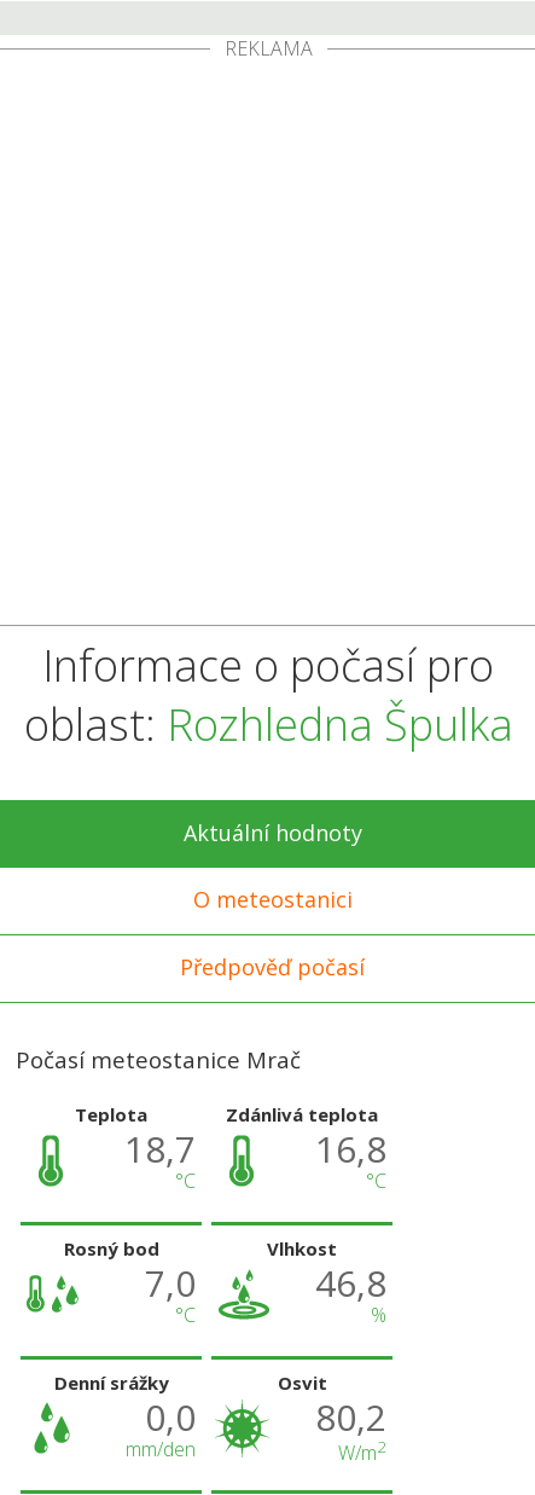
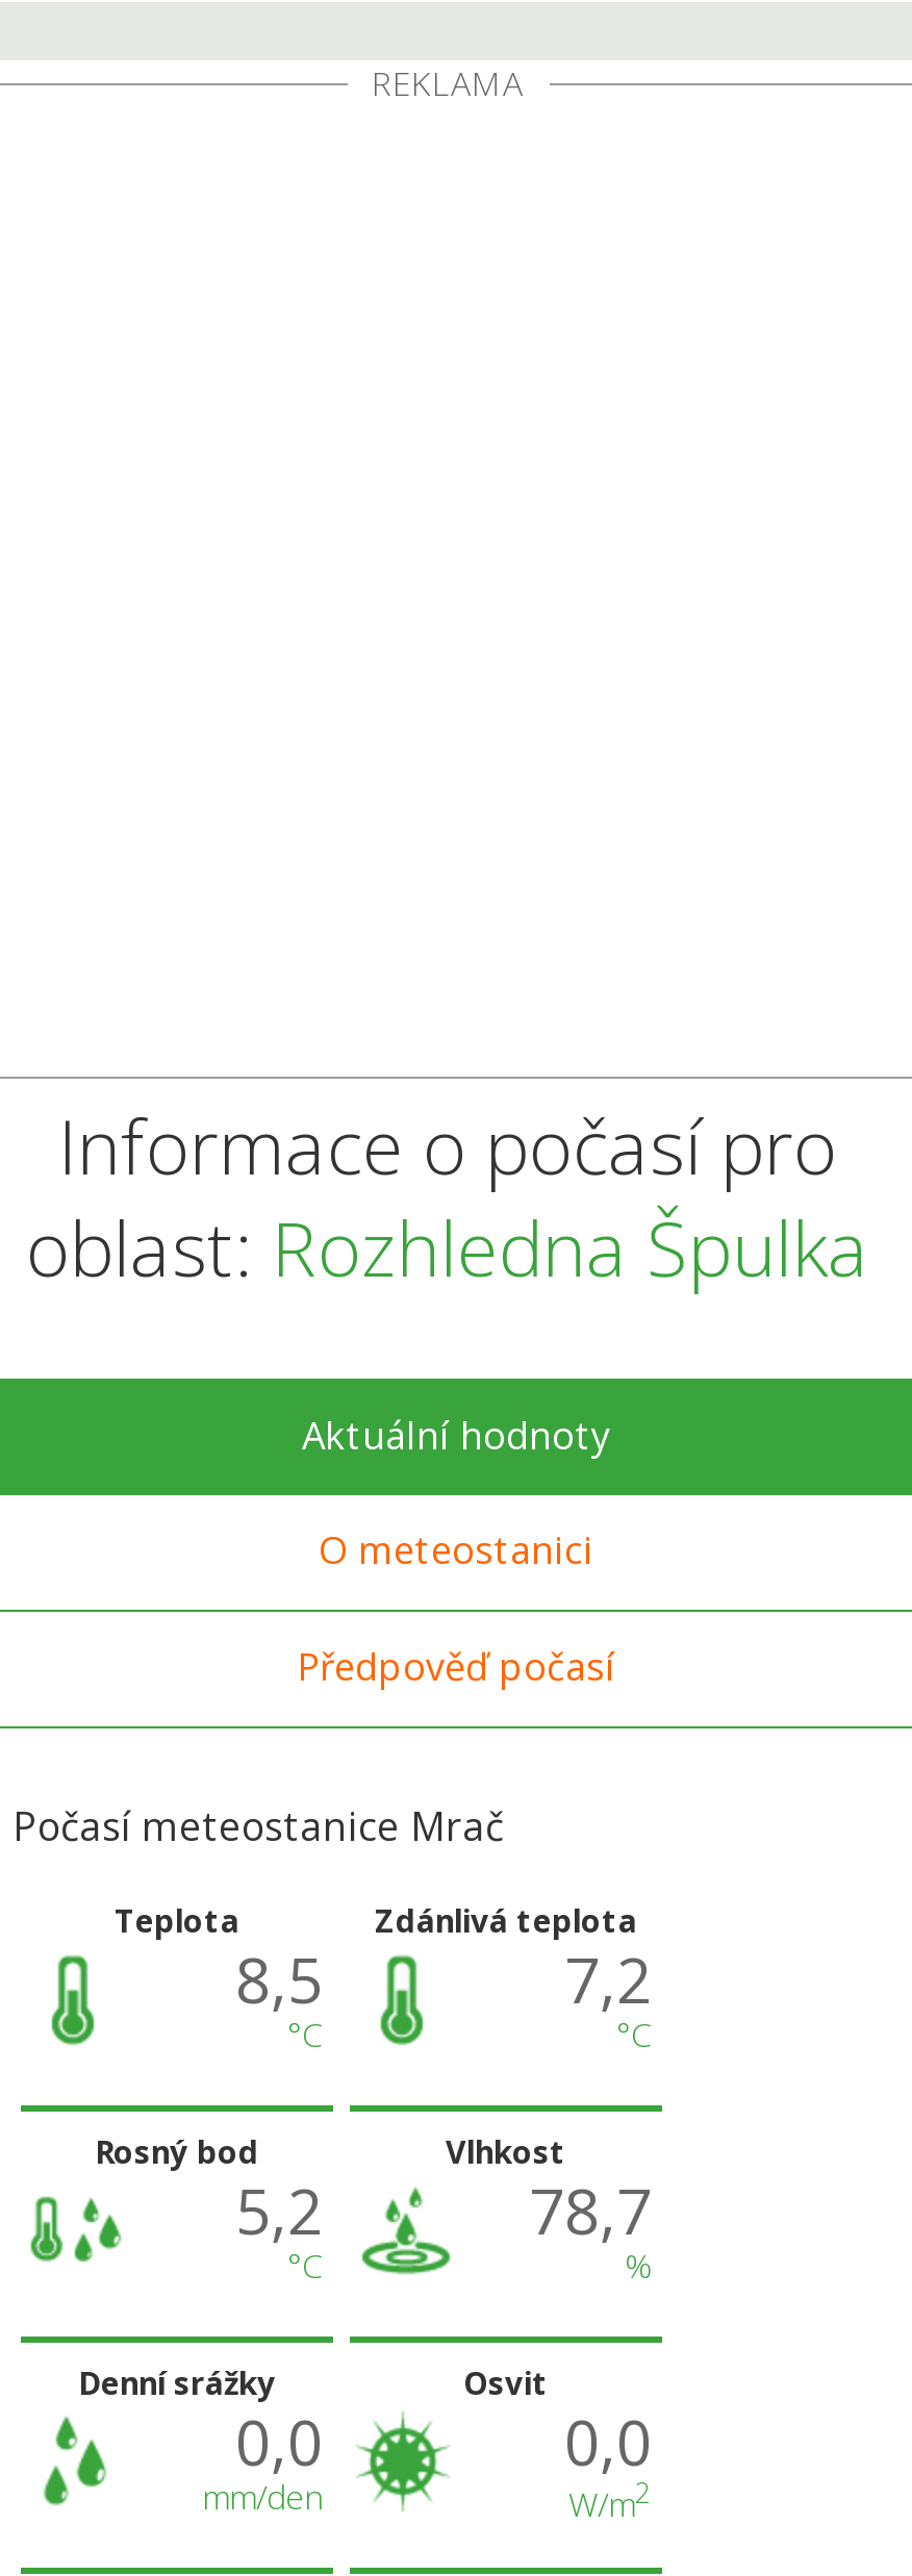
[124,1125,196,1174] 18,7 -> [235,1938,323,2023] 8,5
[315,1125,386,1174] 16,8 -> [564,1938,652,2023] 7,2
[145,1259,196,1308] 7,0 -> [235,2169,323,2254] 5,2
[315,1259,386,1308] 46,8 -> [529,2169,652,2254] 78,7
[315,1393,386,1442] 80,2 -> [564,2400,652,2485] 0,0

